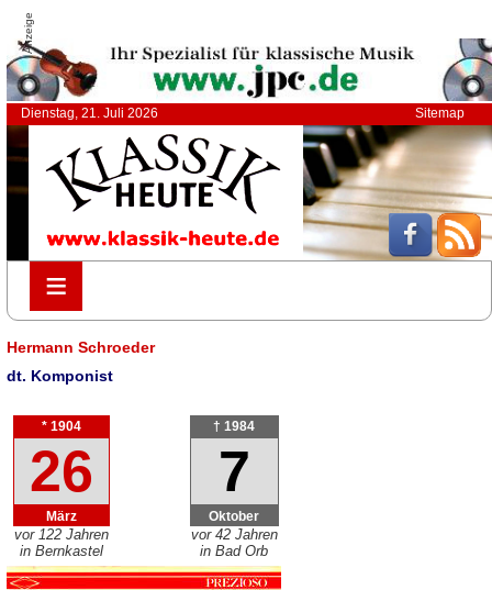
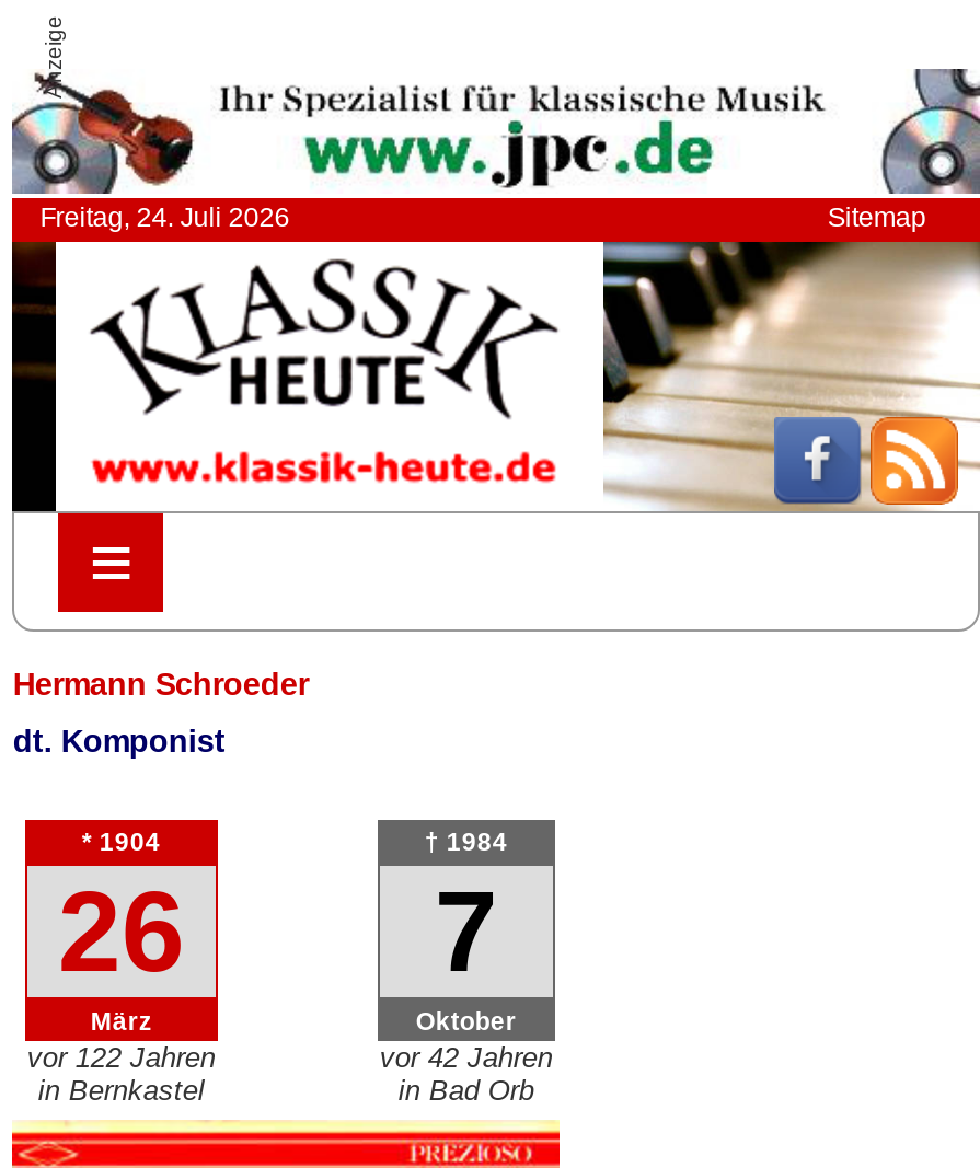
[21,106,158,121] Dienstag, 21. Juli 2026 -> [40,203,290,233] Freitag, 24. Juli 2026

